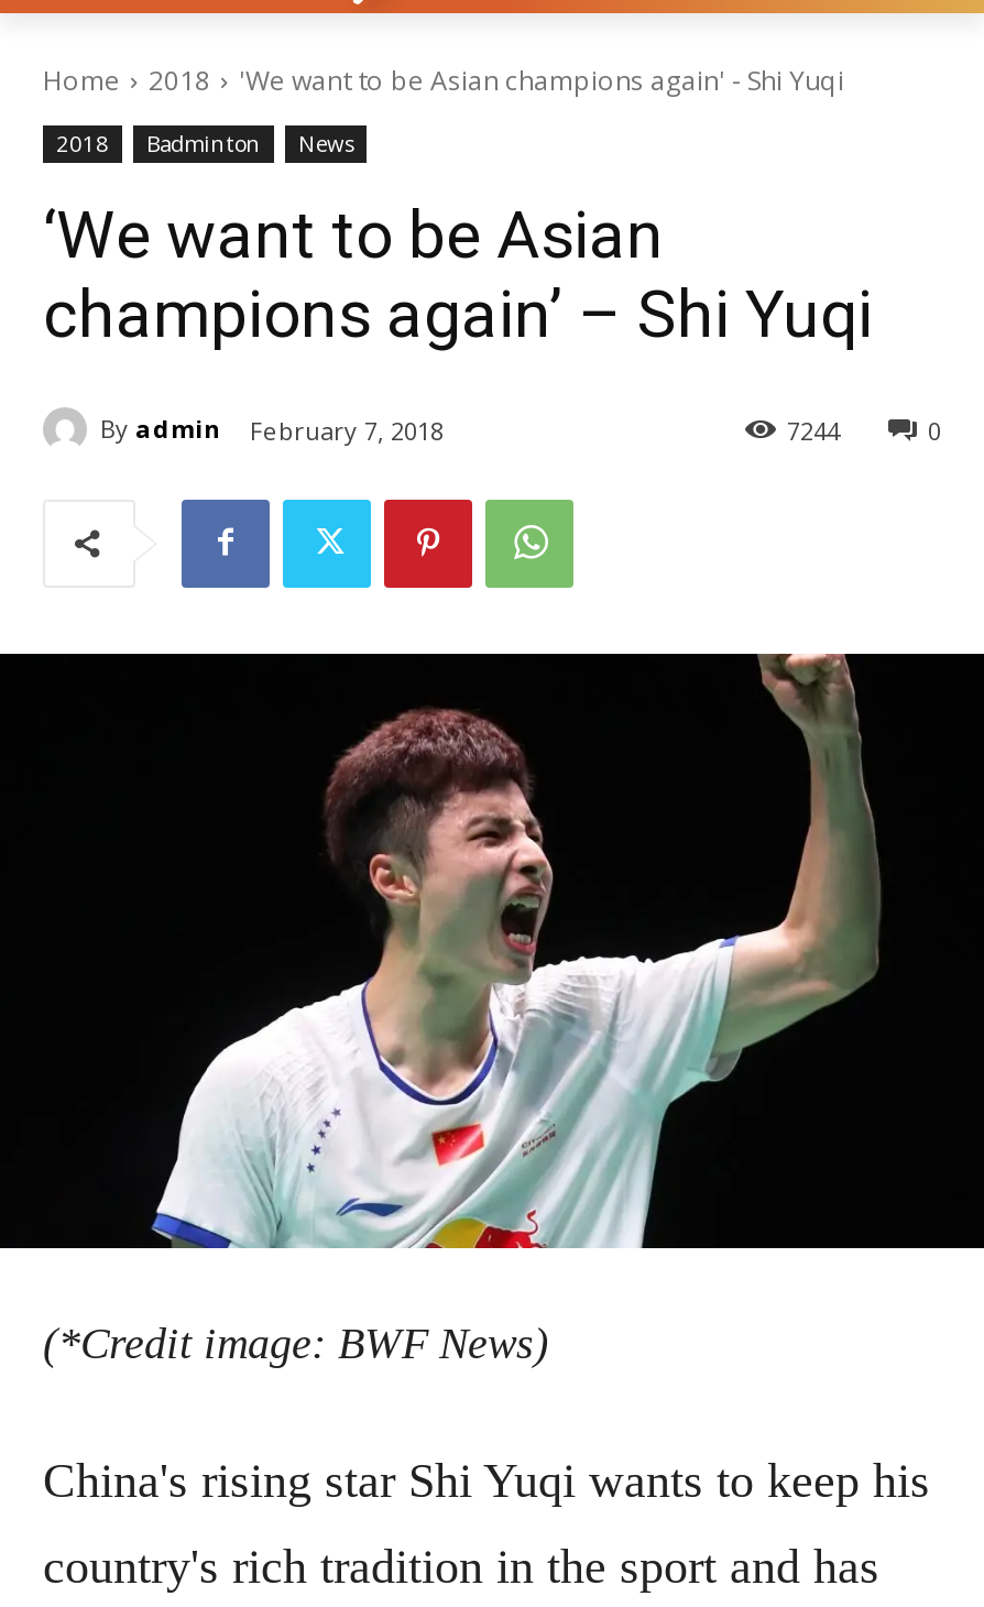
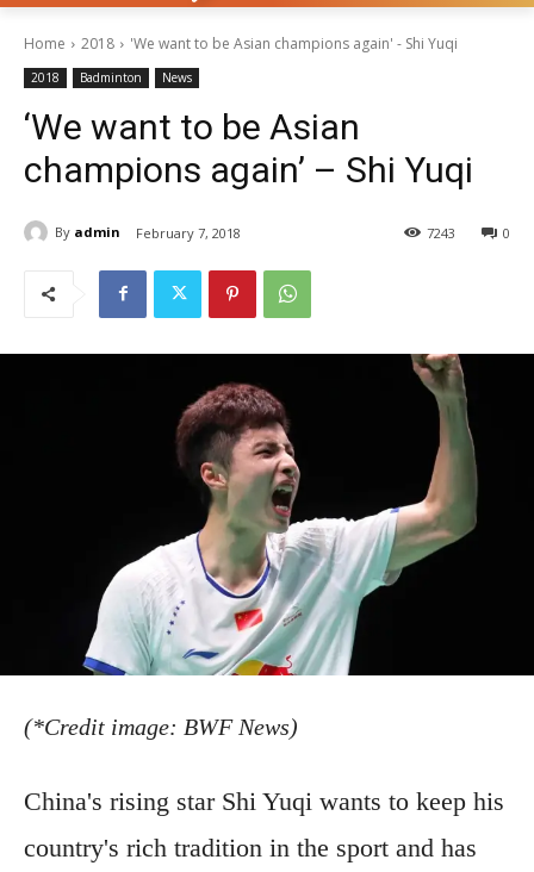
[787,414,840,447] 7244 -> [427,224,455,242] 7243

